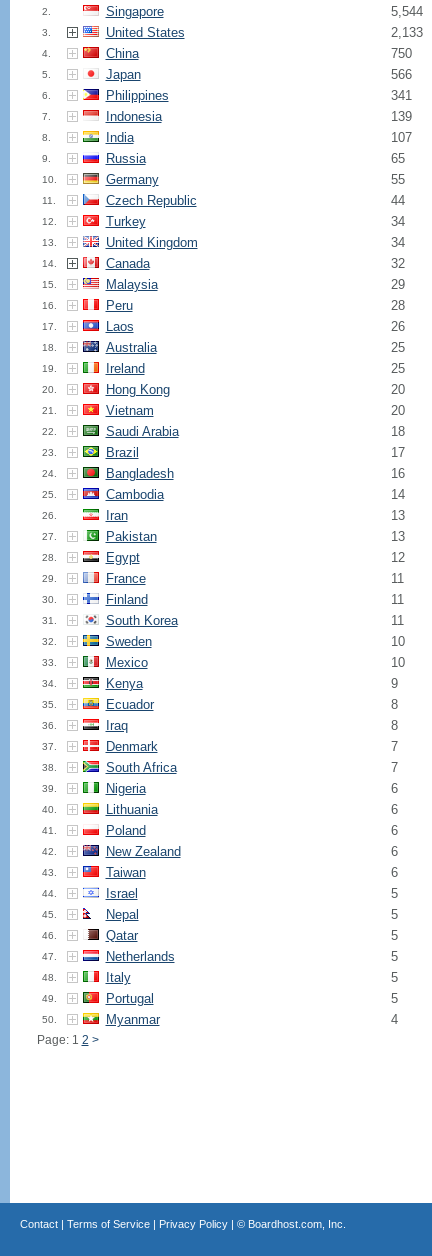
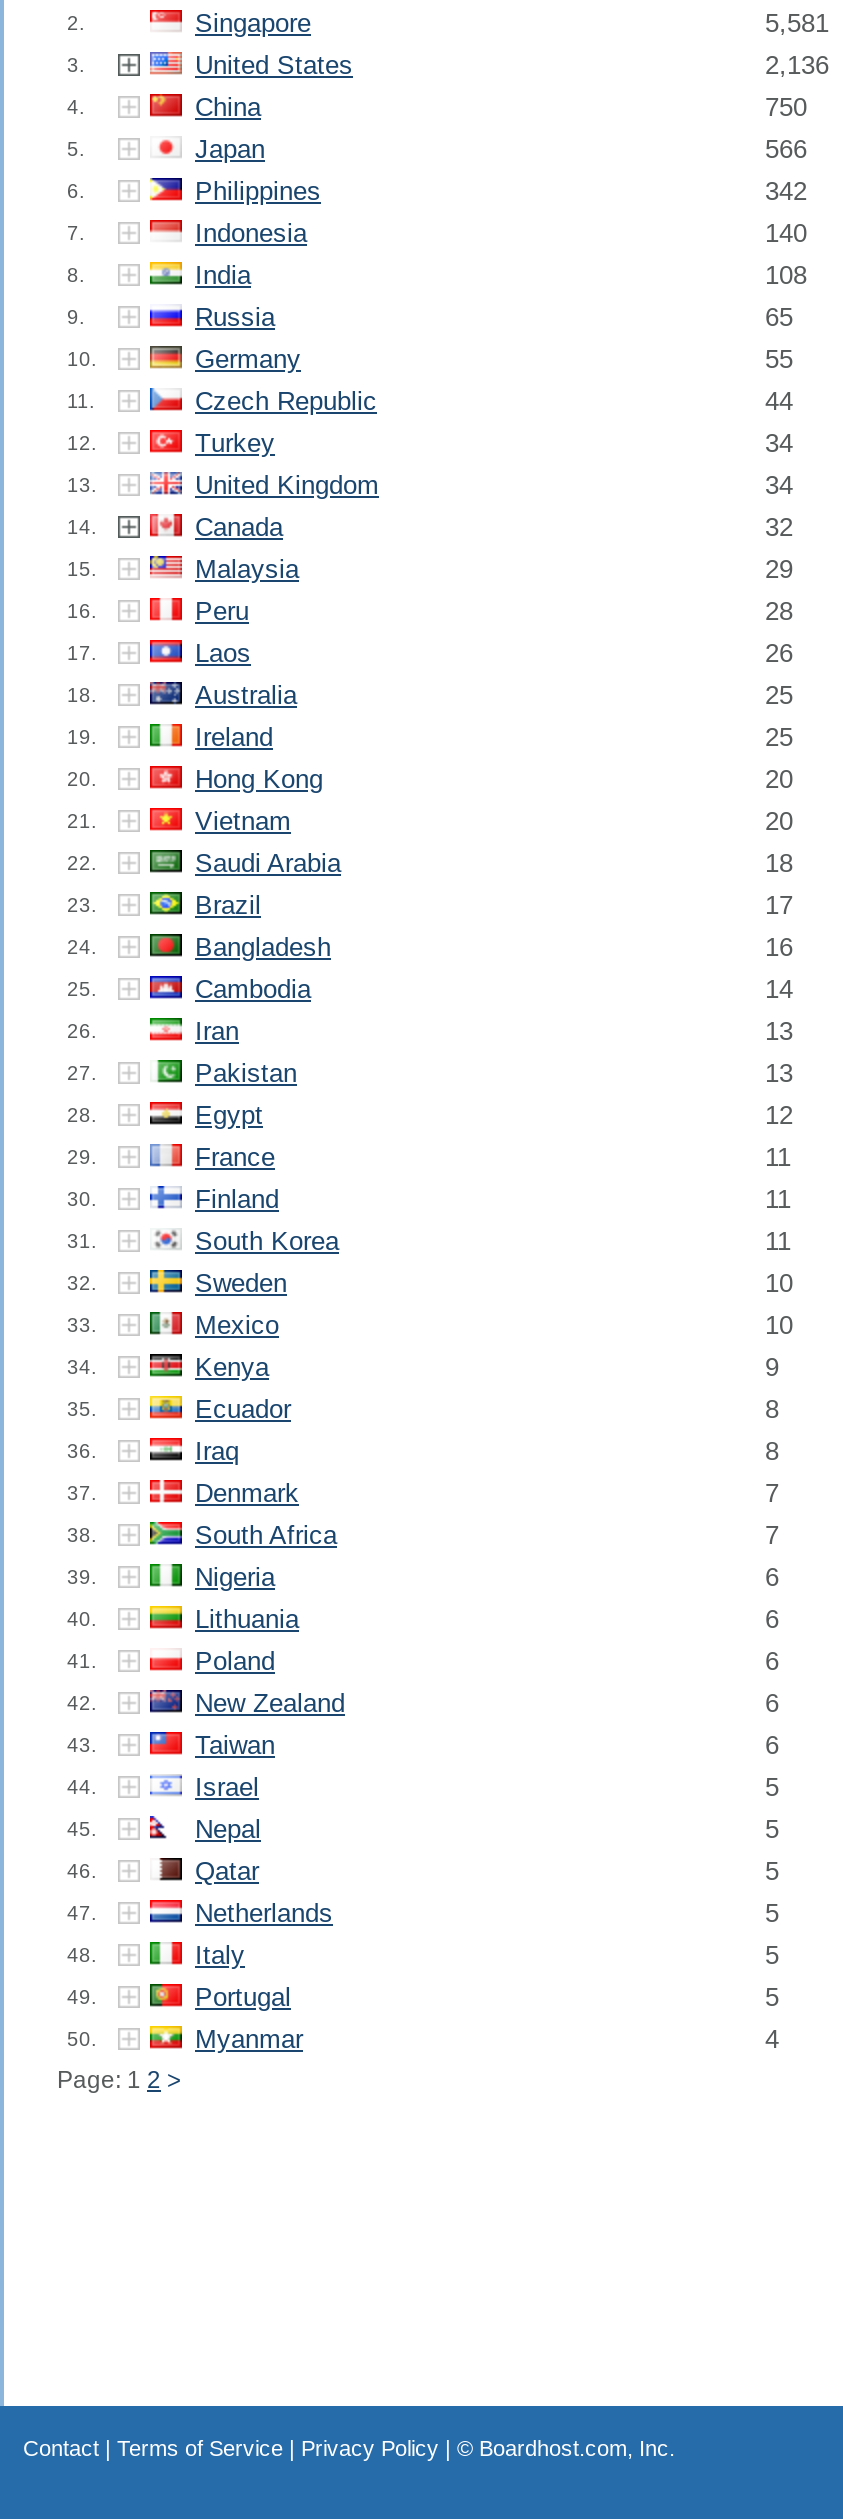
[390,4,422,19] 5,544 -> [765,8,829,38] 5,581
[390,25,422,40] 2,133 -> [765,50,829,80] 2,136
[390,88,411,103] 341 -> [765,176,807,206] 342
[390,109,411,124] 139 -> [765,218,807,248] 140
[390,130,411,145] 107 -> [765,260,807,290] 108

